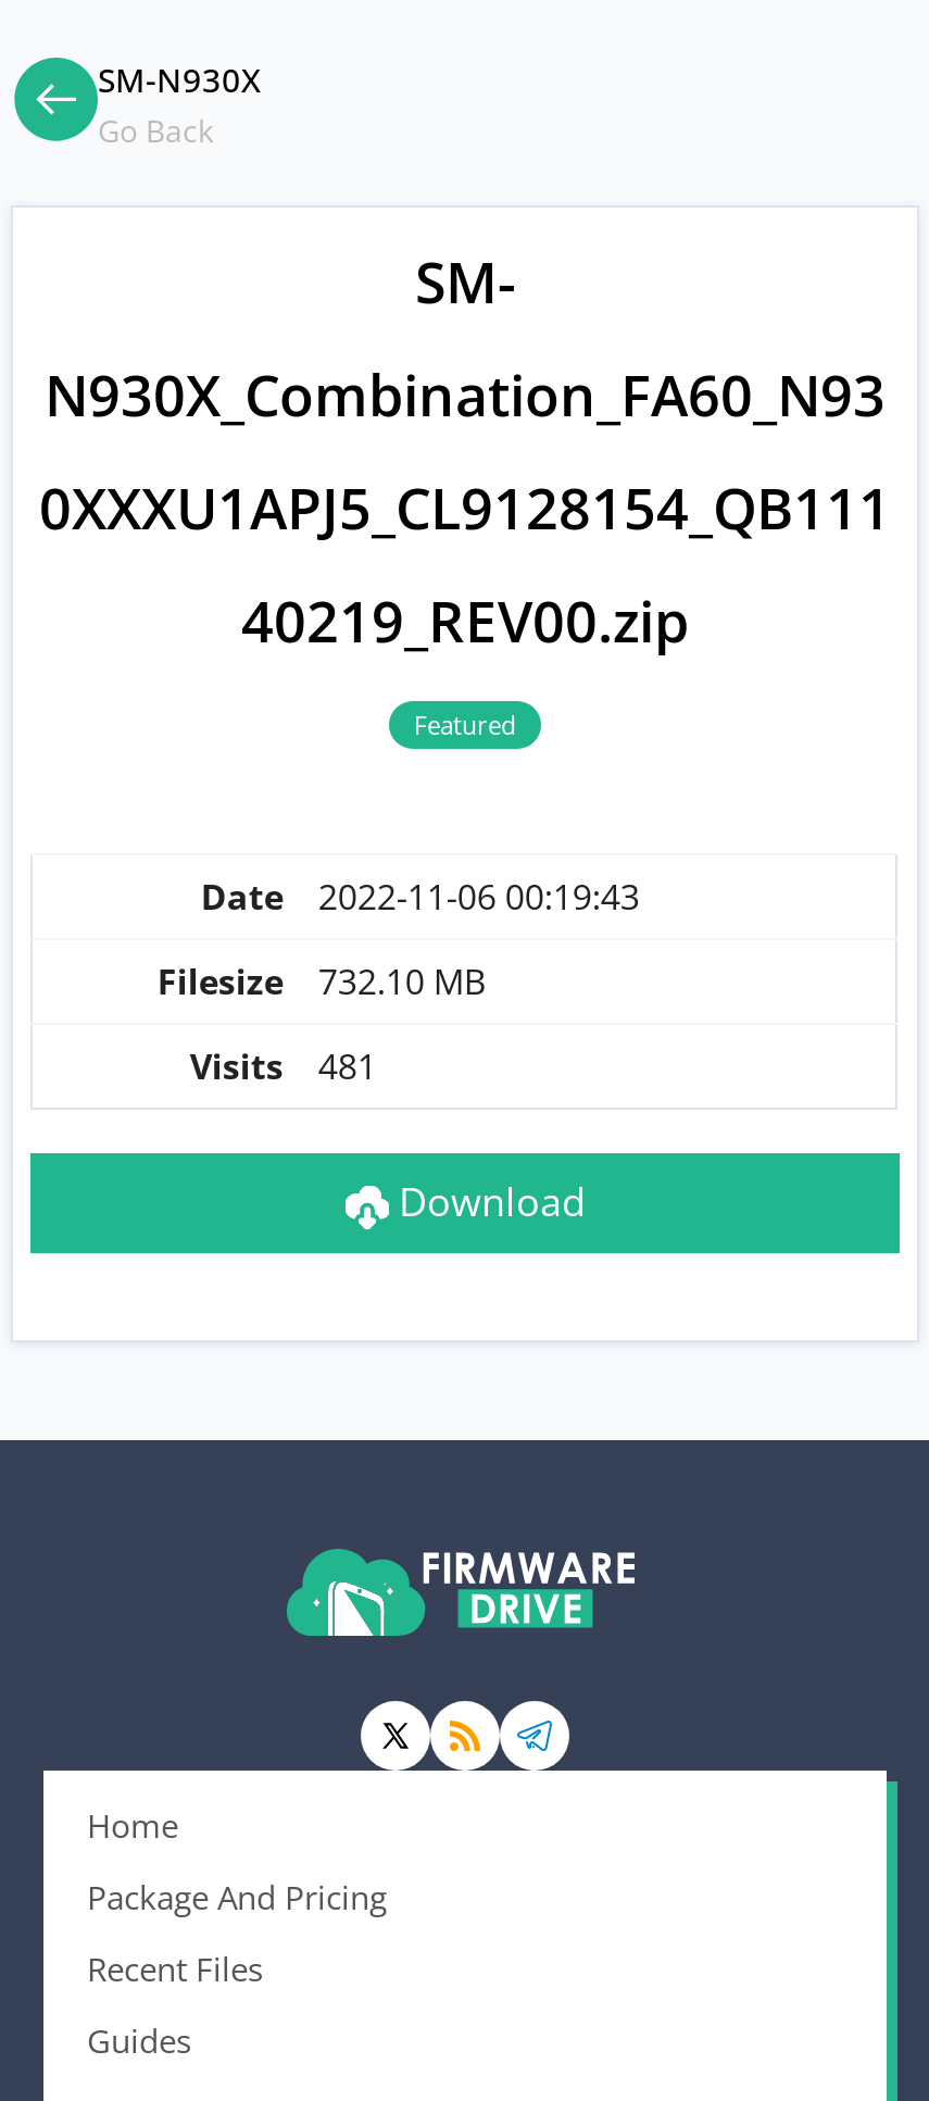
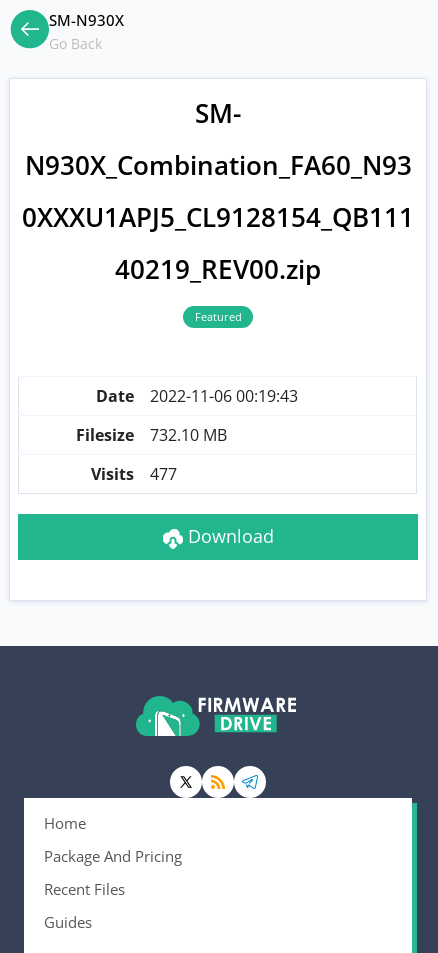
[190,1043,377,1091] Visits 481 -> [91,463,177,485] Visits 477

